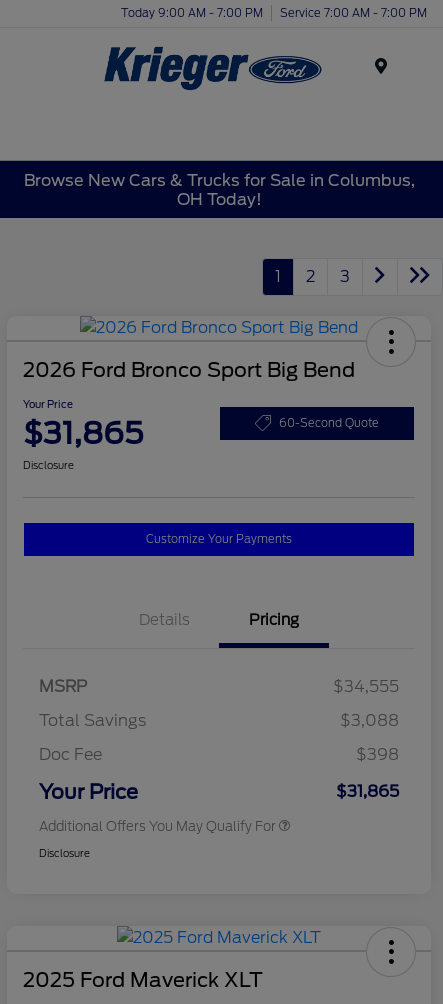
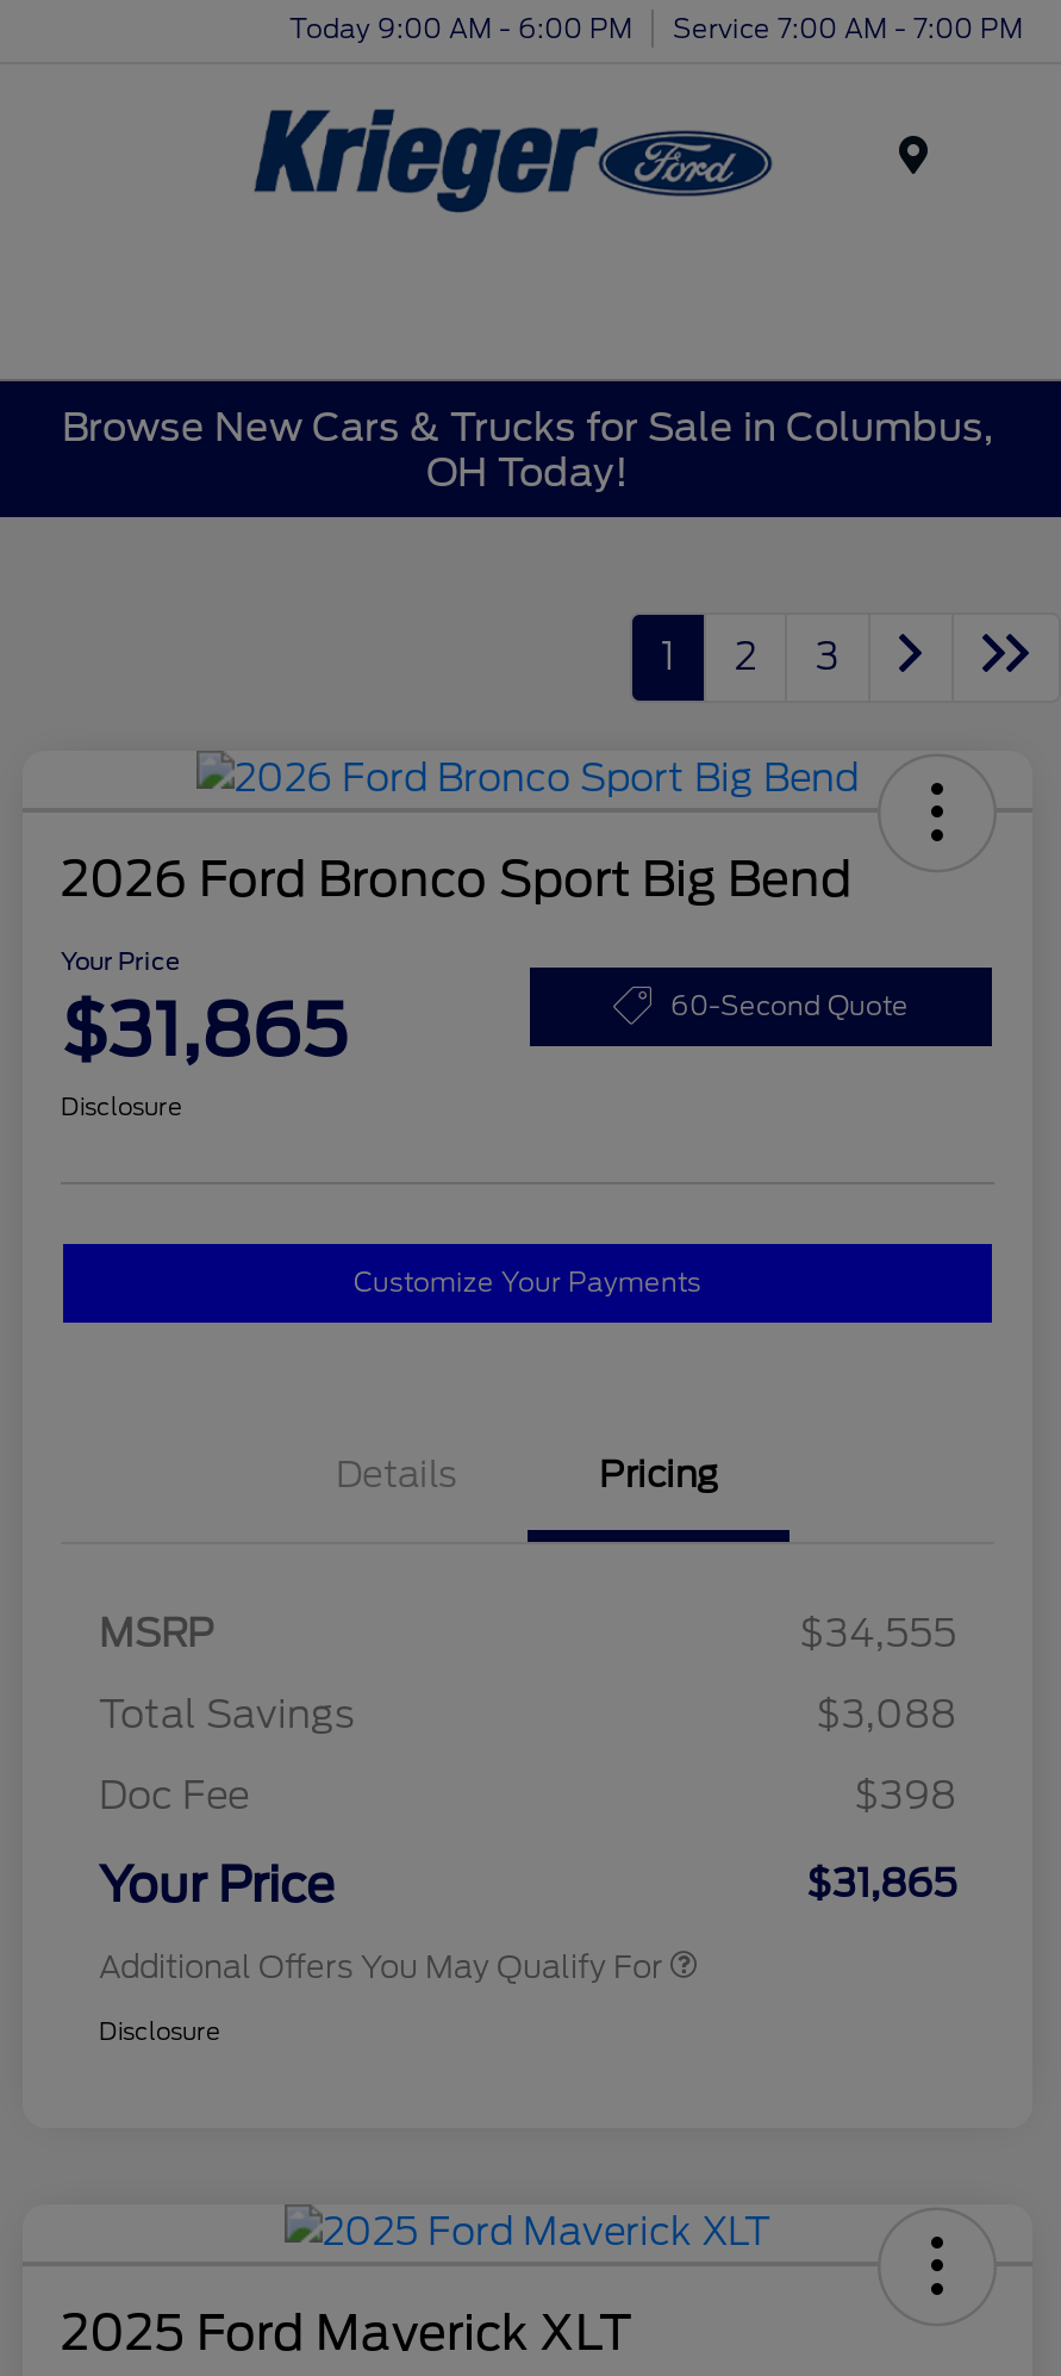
[121,5,427,19] Today 9:00 AM - 7:00 PM Service 7:00 AM - 7:00 PM -> [289,11,1023,44] Today 9:00 AM - 6:00 PM Service 7:00 AM - 7:00 PM

